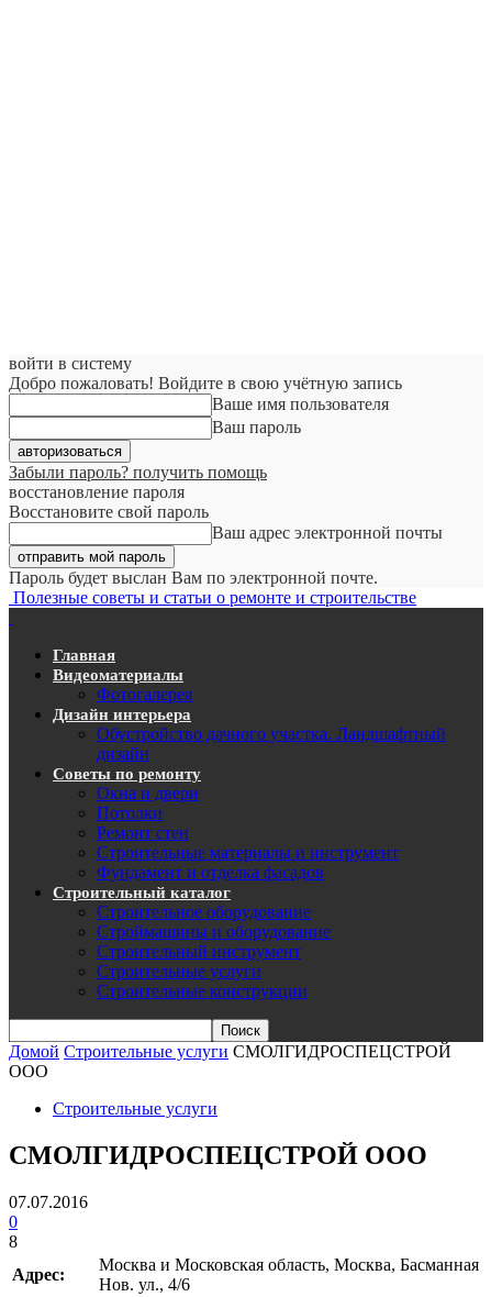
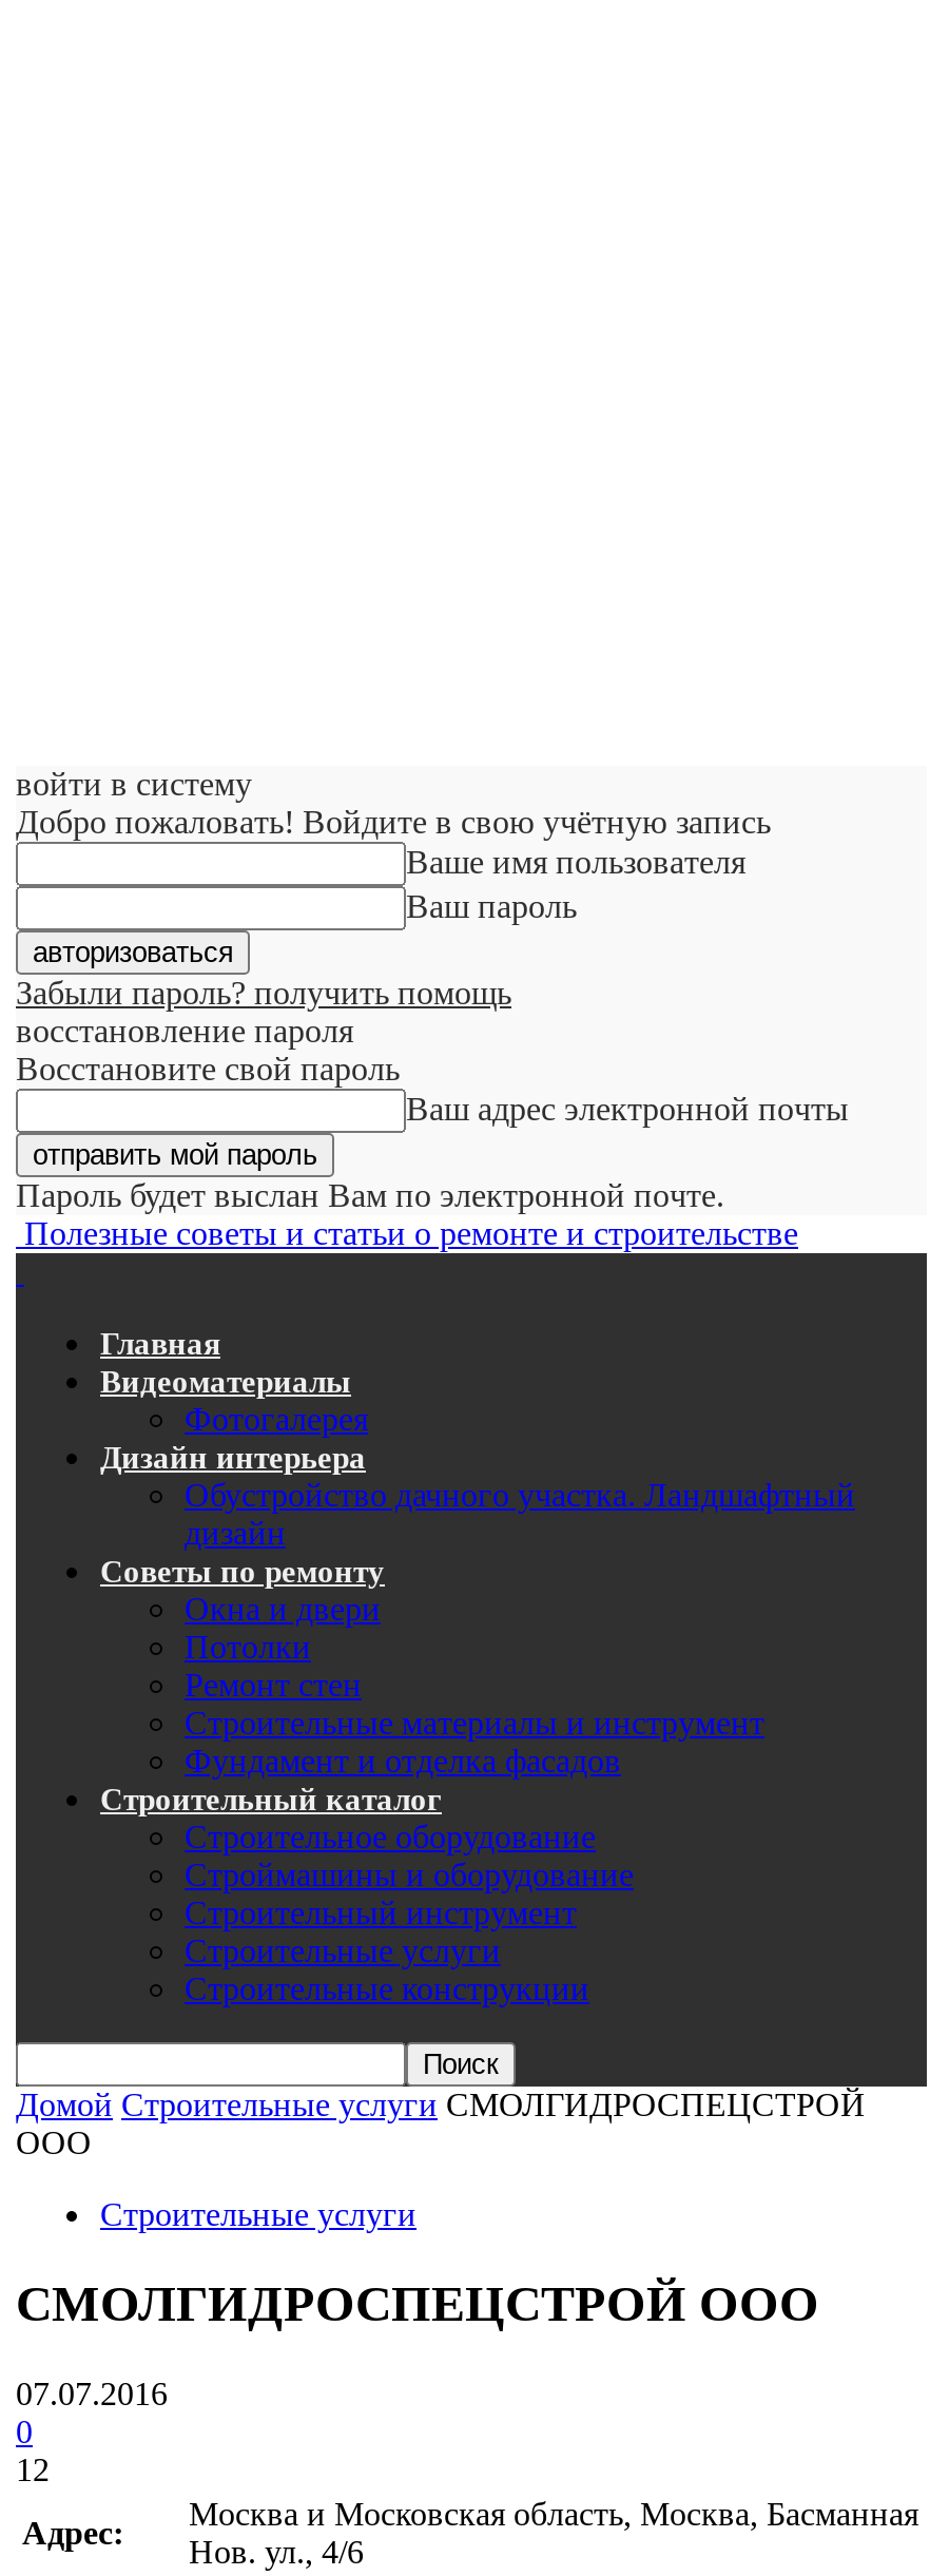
[9,1232,18,1251] 8 -> [16,2451,50,2487] 12

